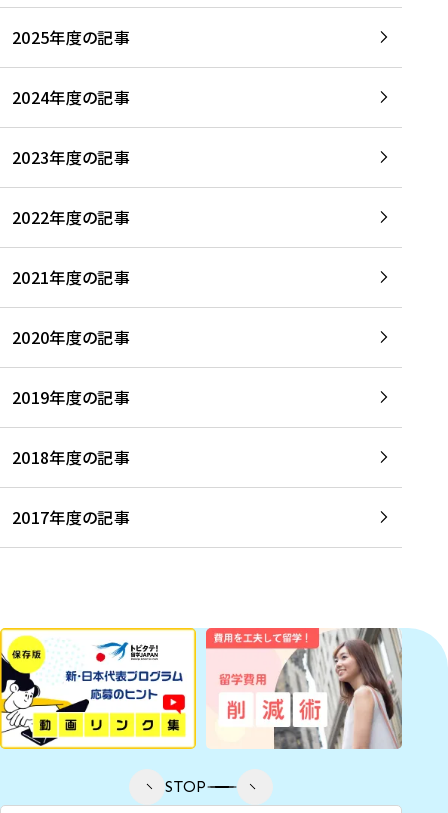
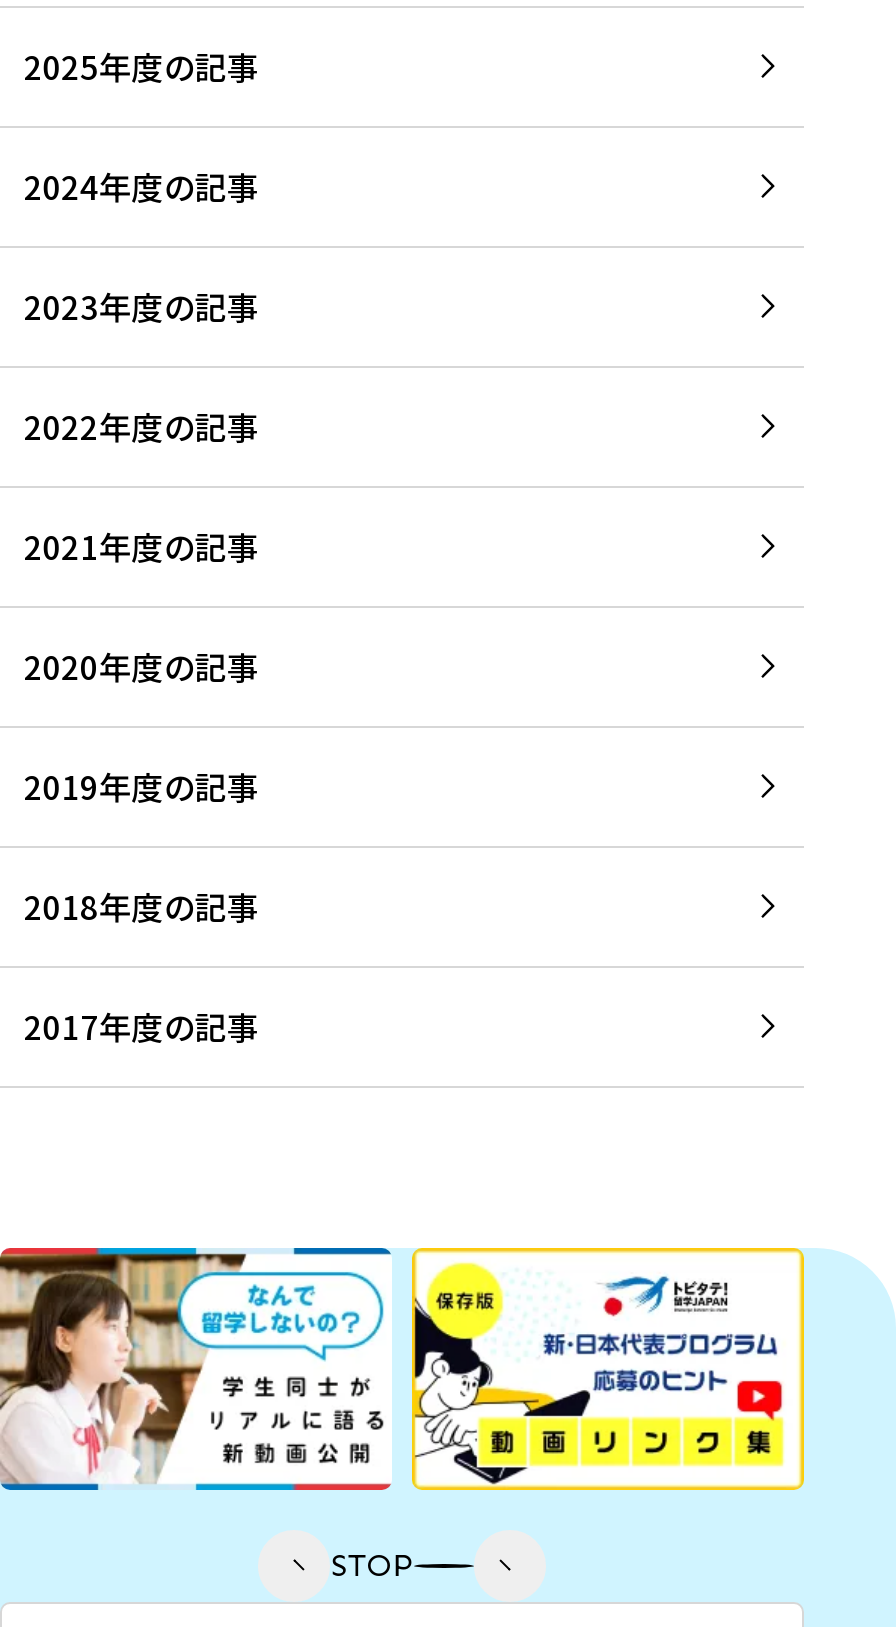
[3,627,197,750] [image] -> [6,1246,392,1492] [image]
[205,627,403,750] [image] -> [410,1246,806,1492] [image]

